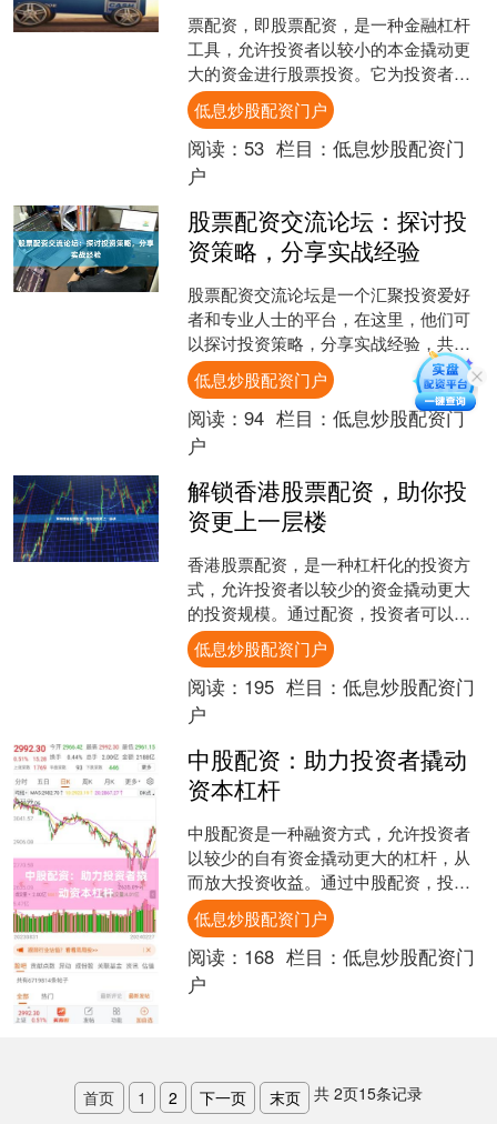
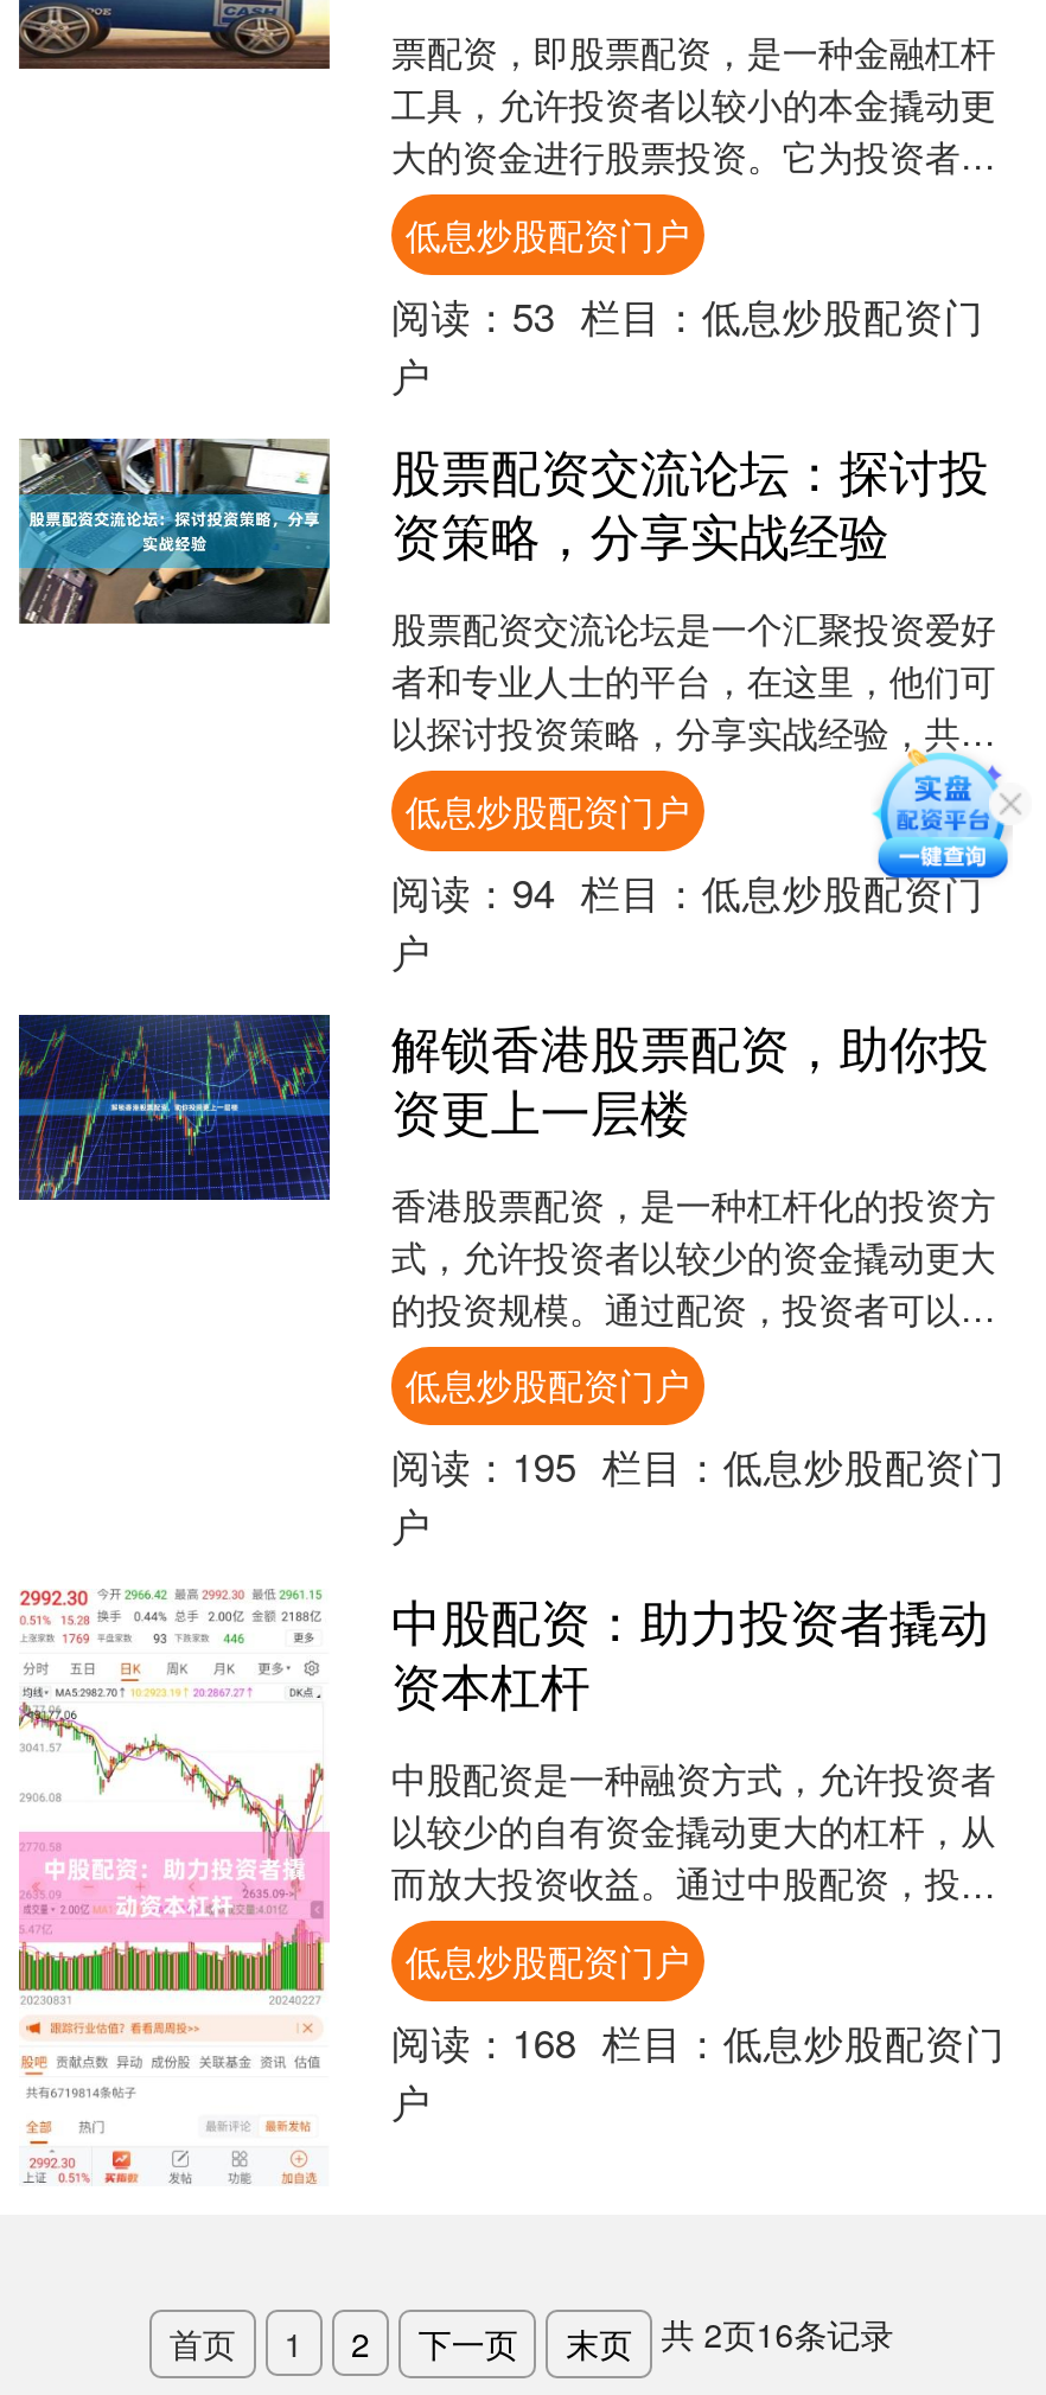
[314,1082,422,1104] 共2页15条记录 -> [661,2310,894,2357] 共2页16条记录

